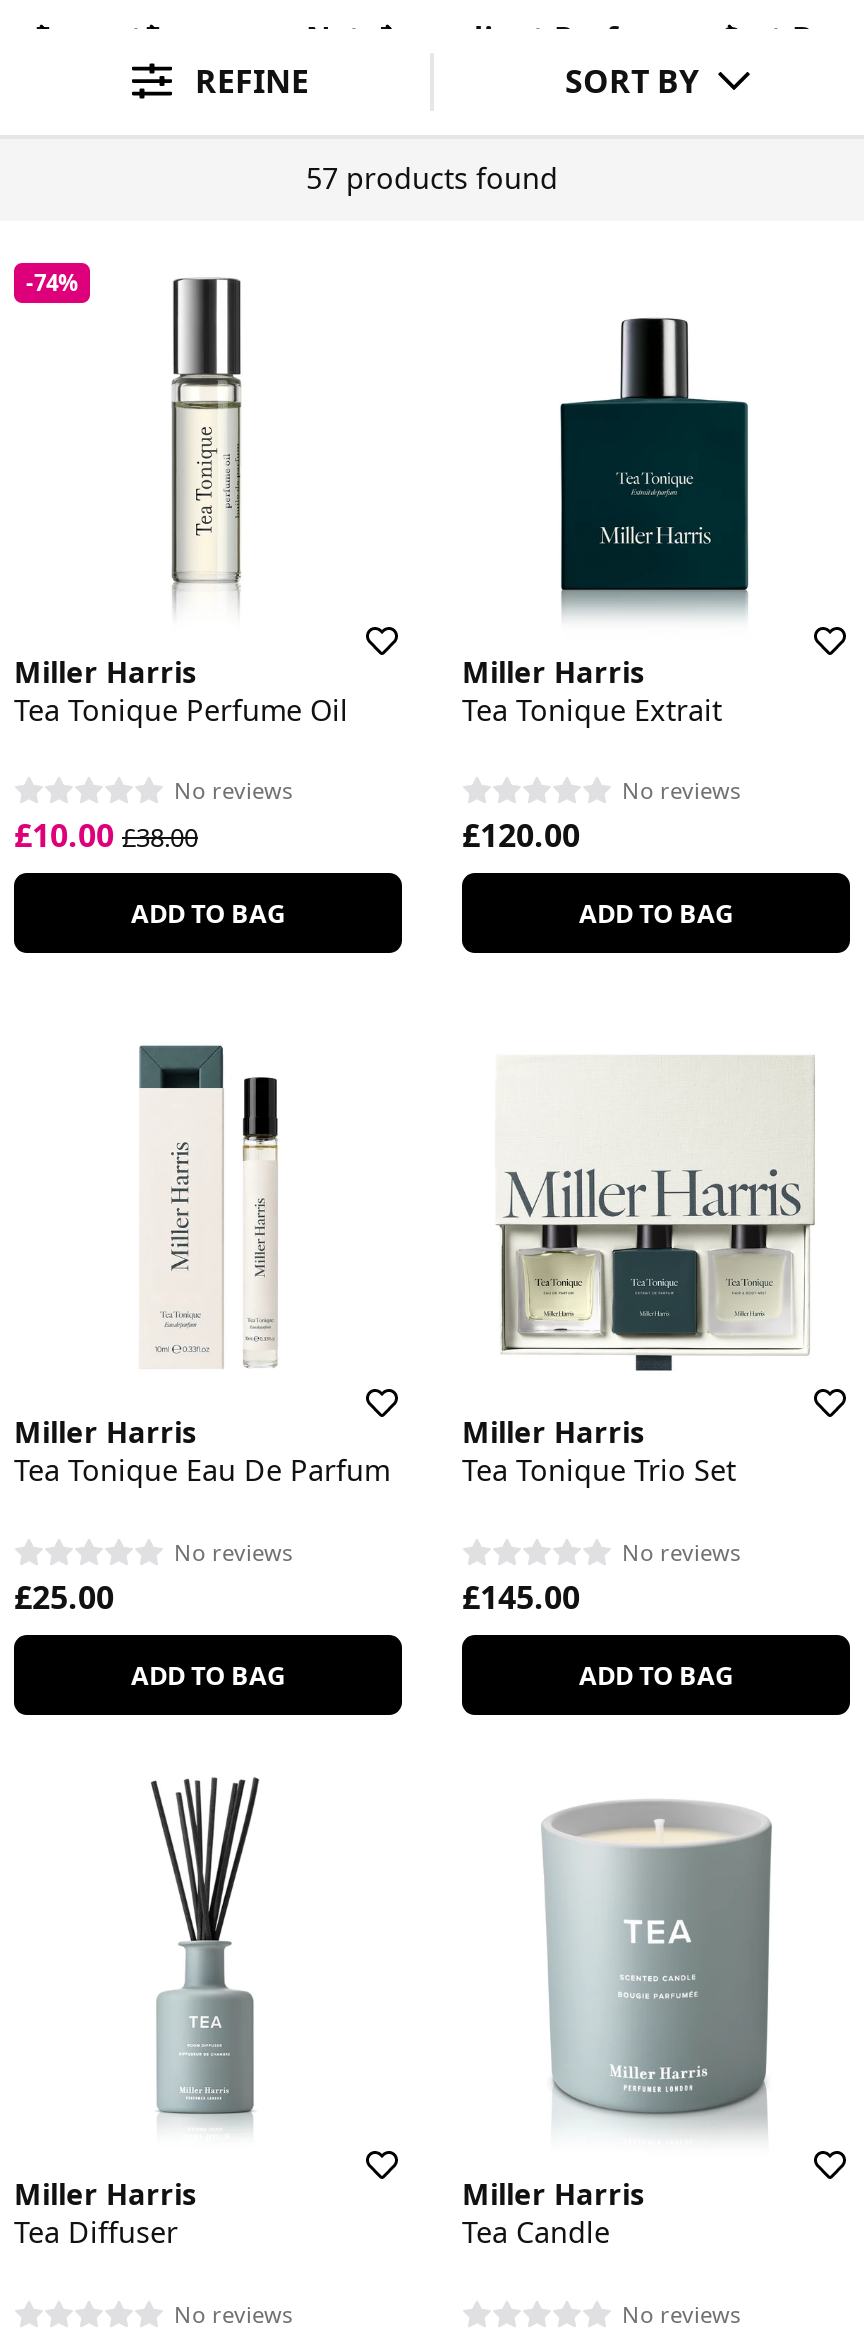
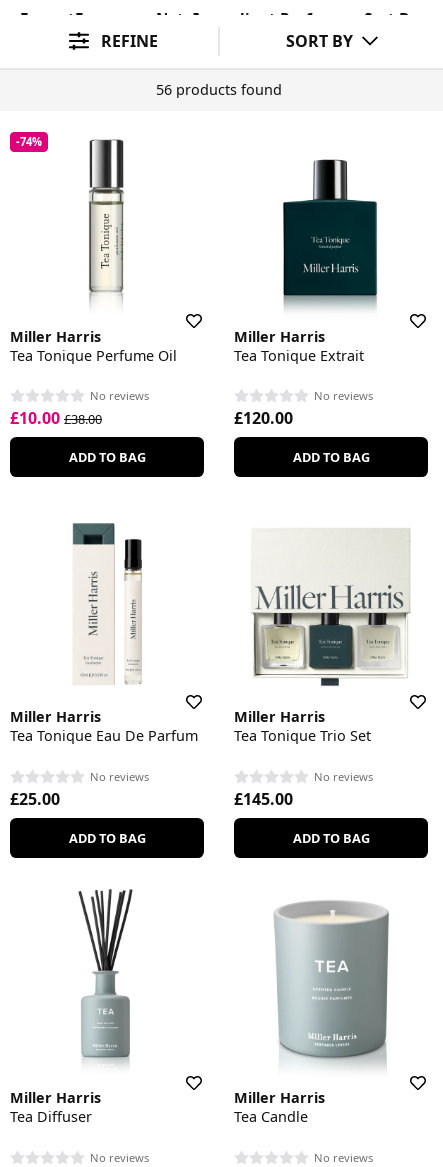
[306,159,558,197] 57 products found -> [156,80,282,99] 56 products found

